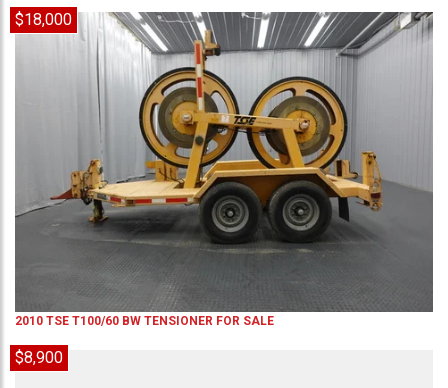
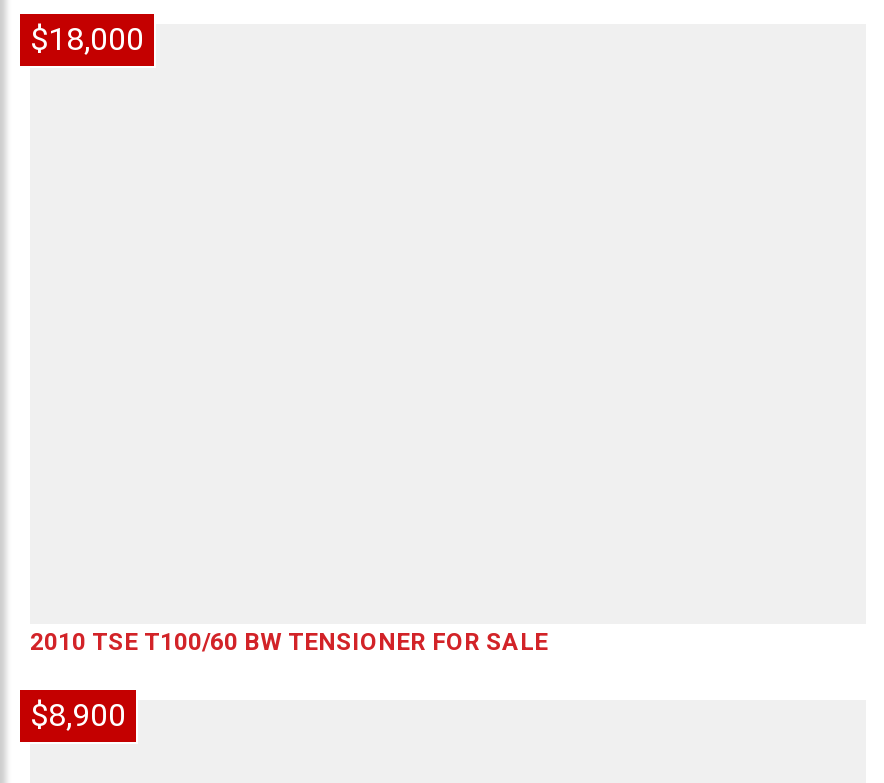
[14,11,434,313] [image] -> none

